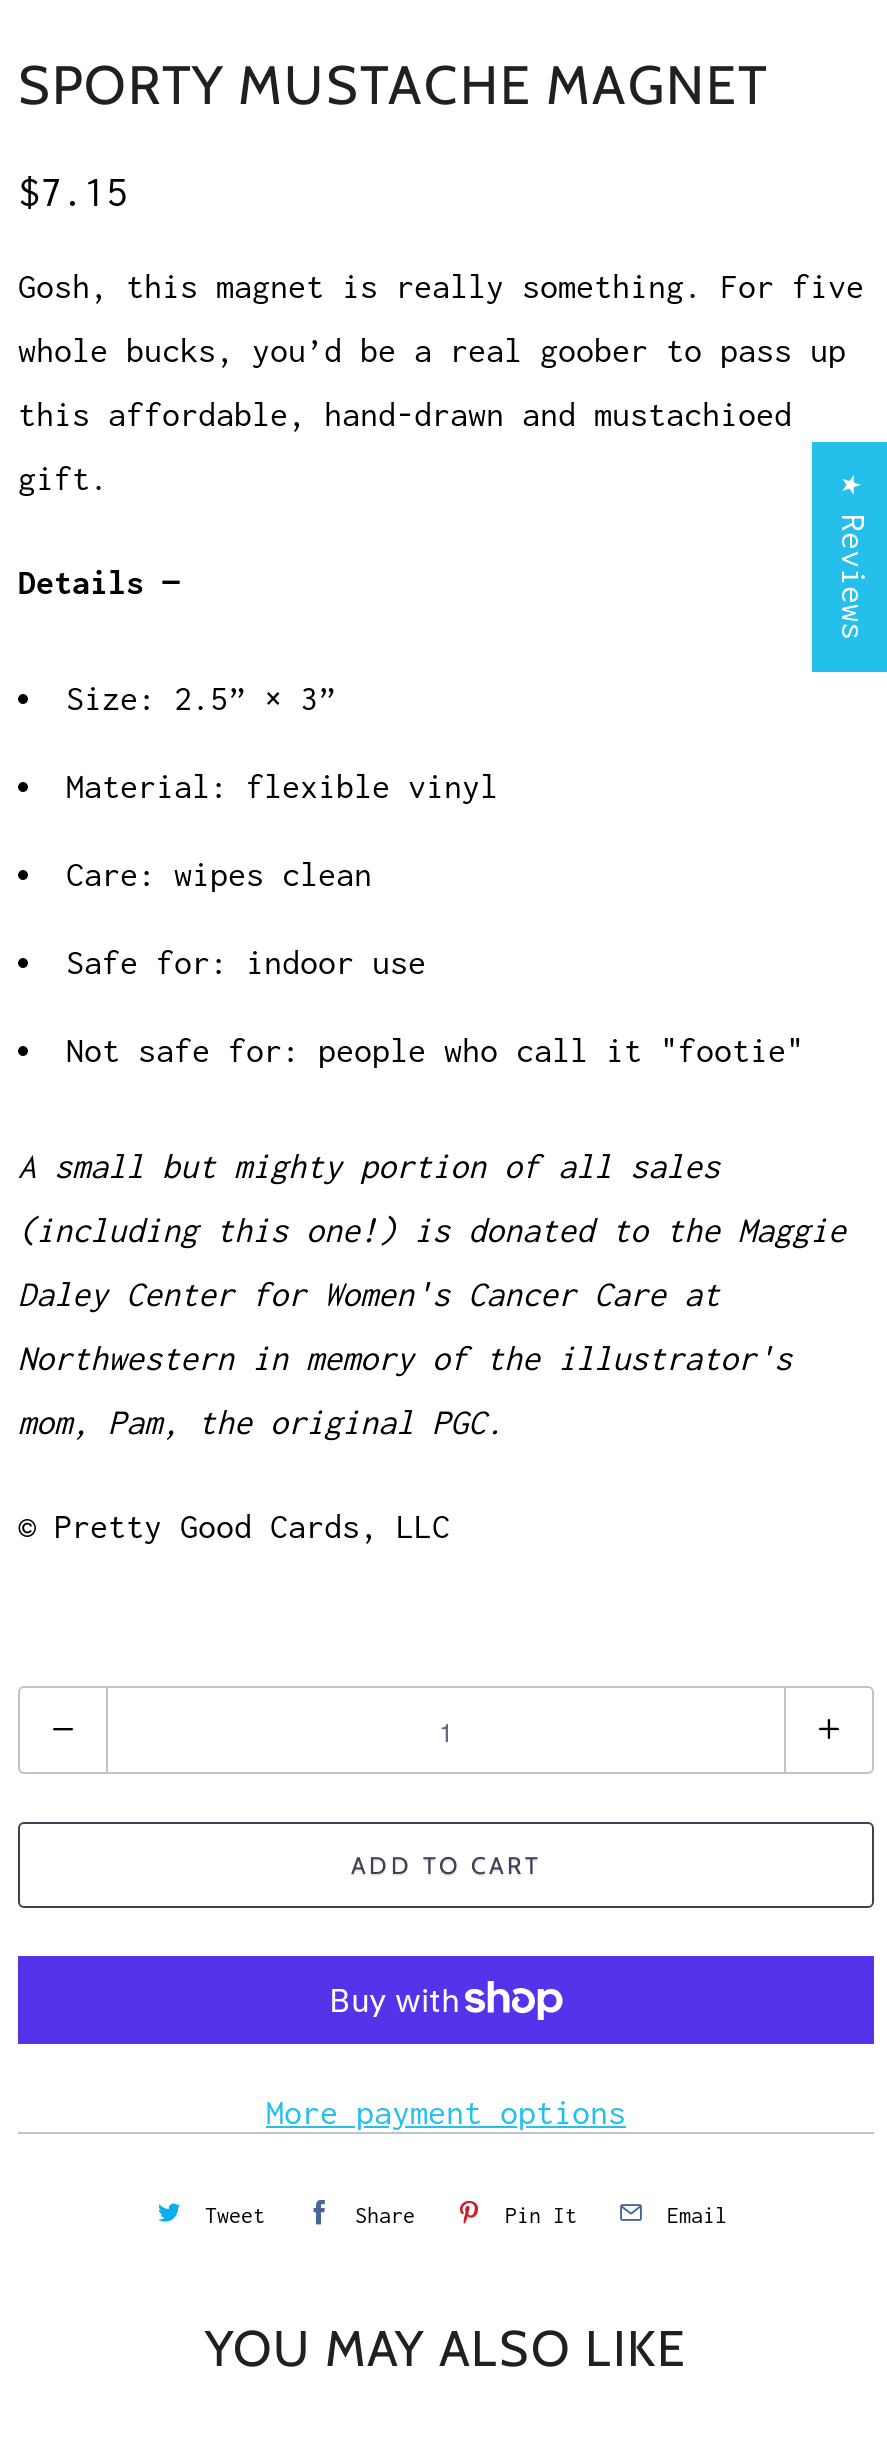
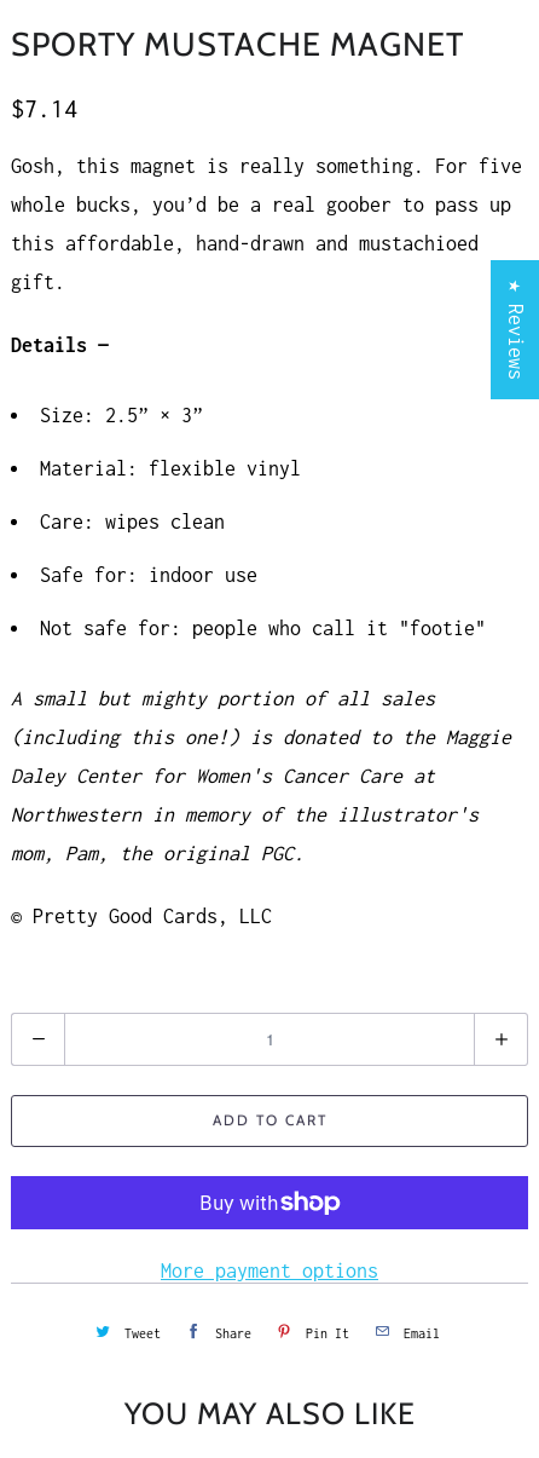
[18,168,128,214] $7.15 -> [11,94,77,122] $7.14

